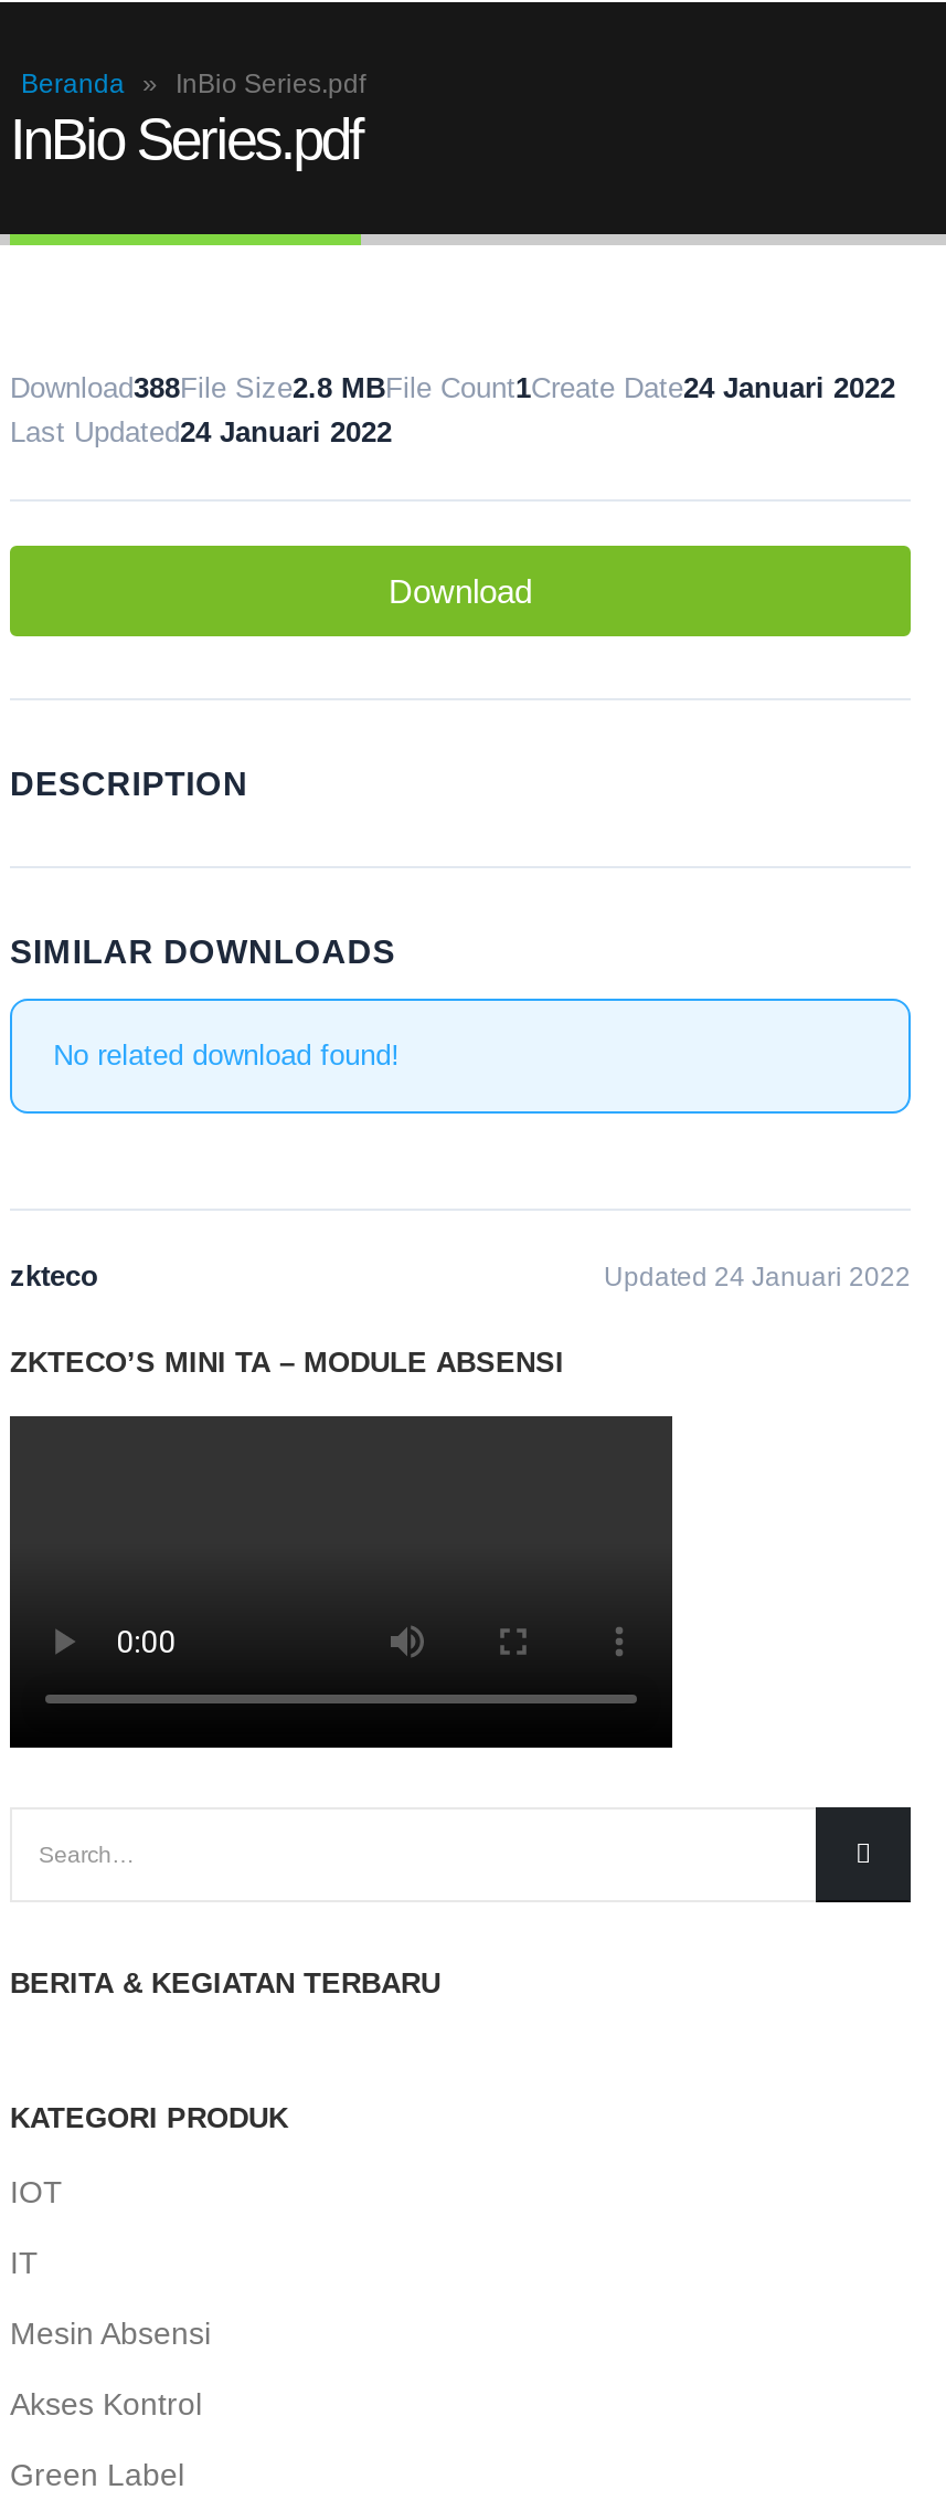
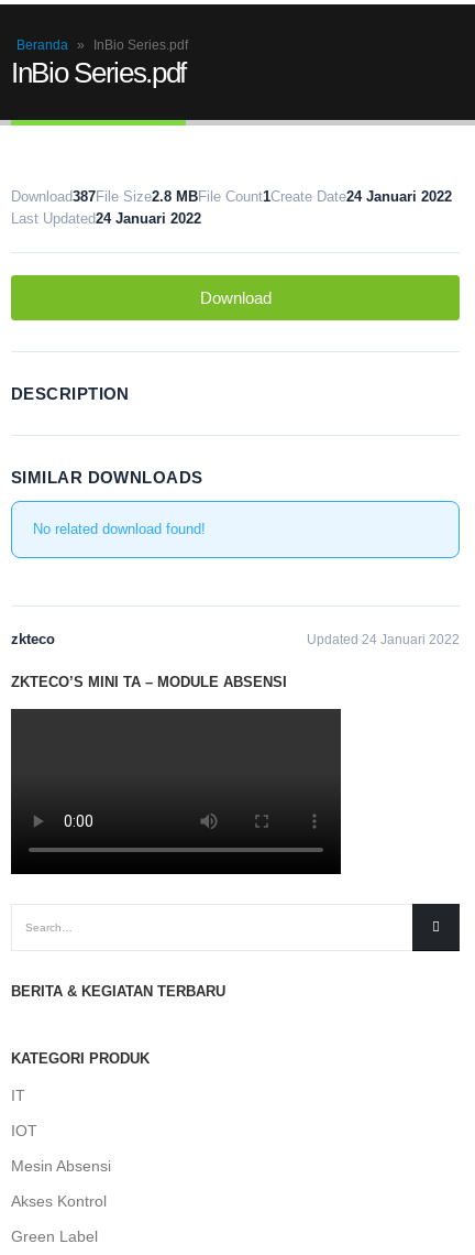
[10,371,895,404] Download388File Size2.8 MBFile Count1Create Date24 Januari 2022 -> [11,188,452,205] Download387File Size2.8 MBFile Count1Create Date24 Januari 2022
moved [10,2175,63,2210] -> [11,1122,37,1140]: IOT
moved [10,2246,39,2281] -> [11,1087,25,1105]: IT

